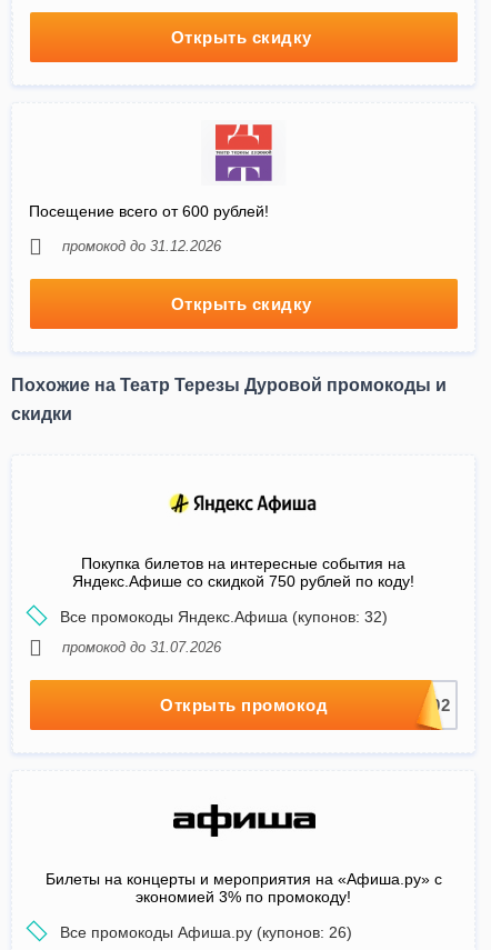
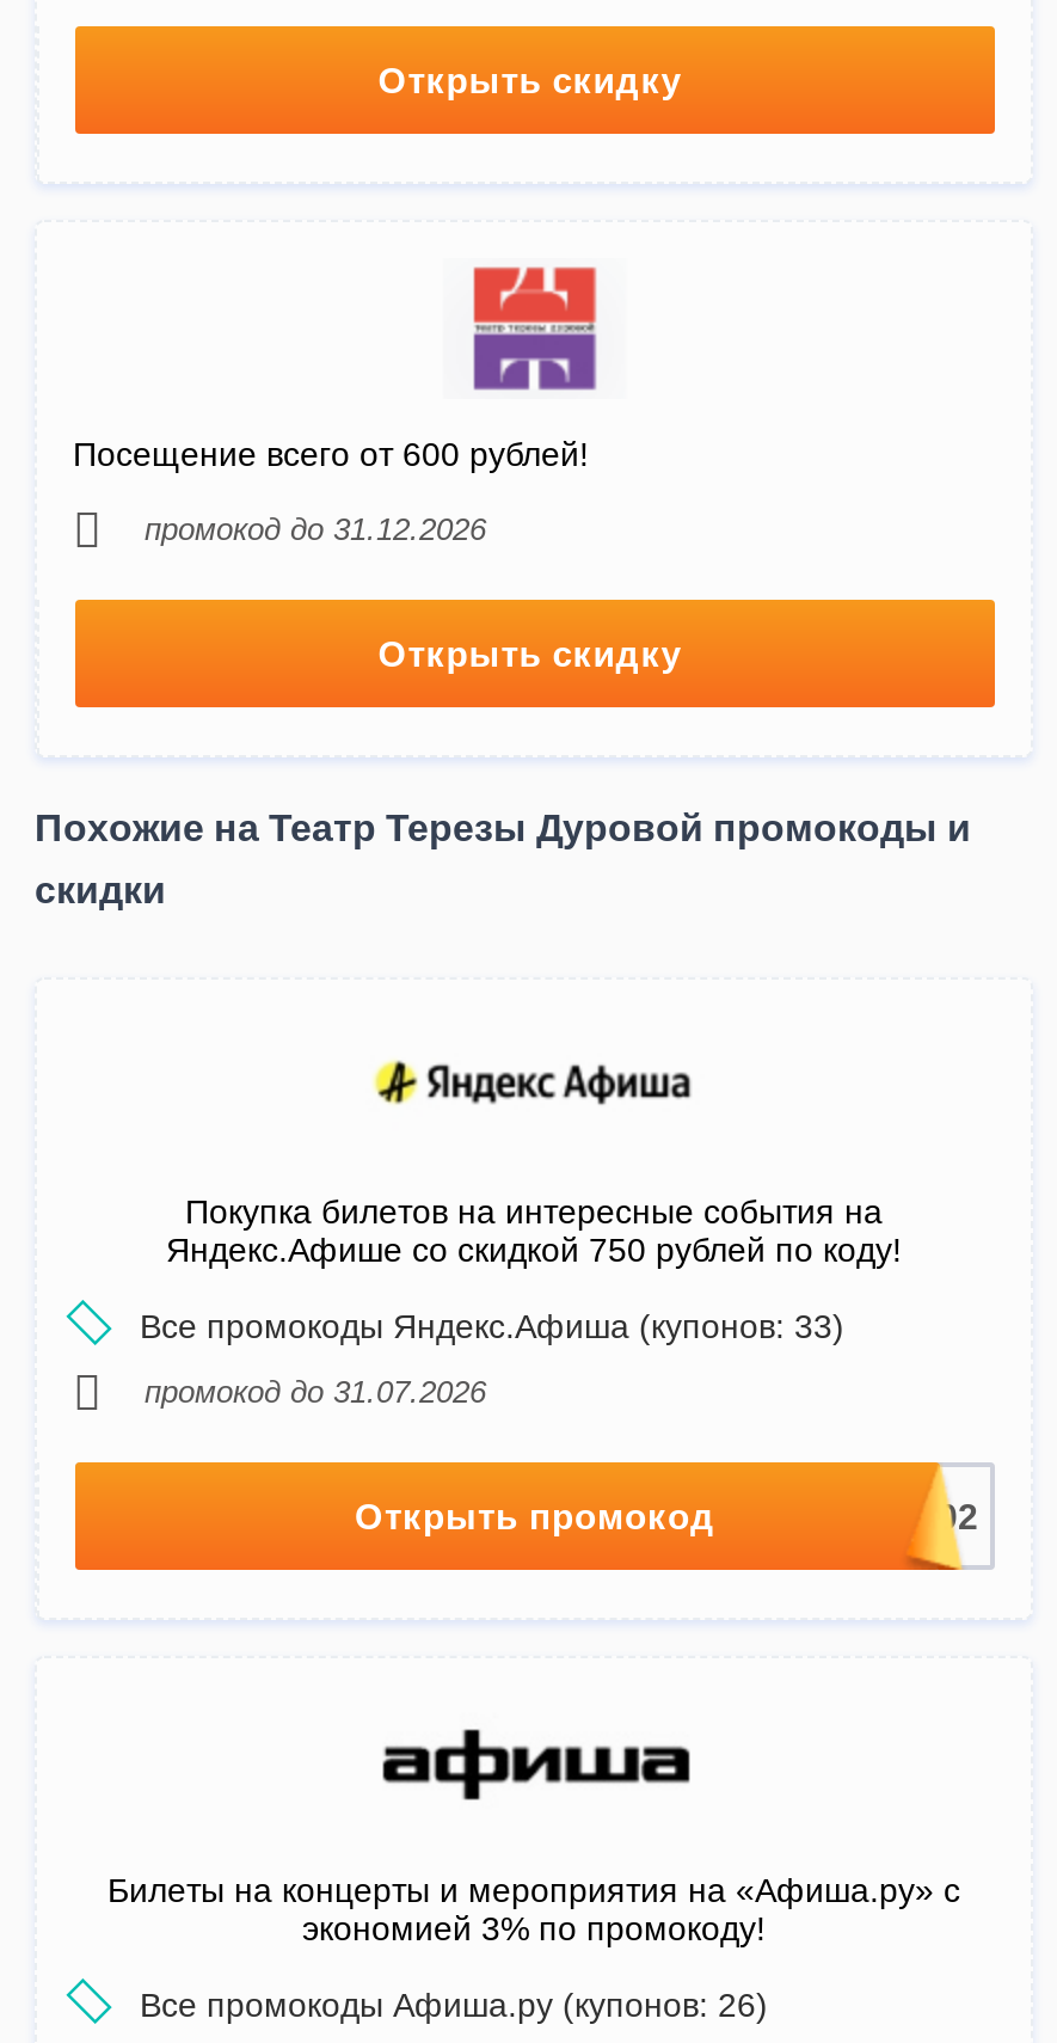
[60,608,388,626] Все промокоды Яндекс.Афиша (купонов: 32) -> [140,1307,844,1345] Все промокоды Яндекс.Афиша (купонов: 33)

